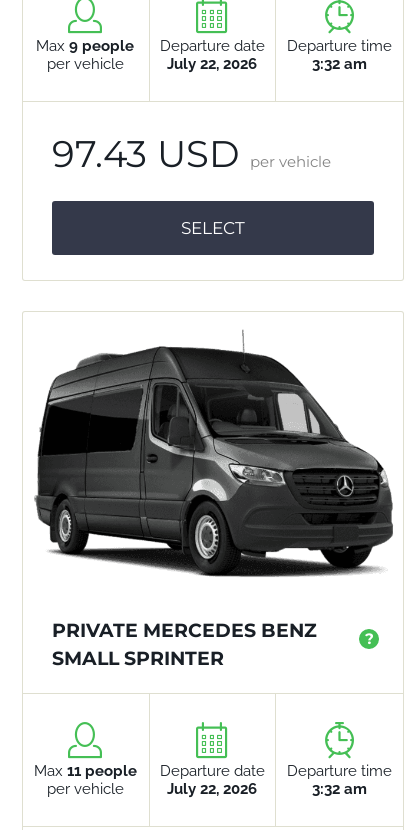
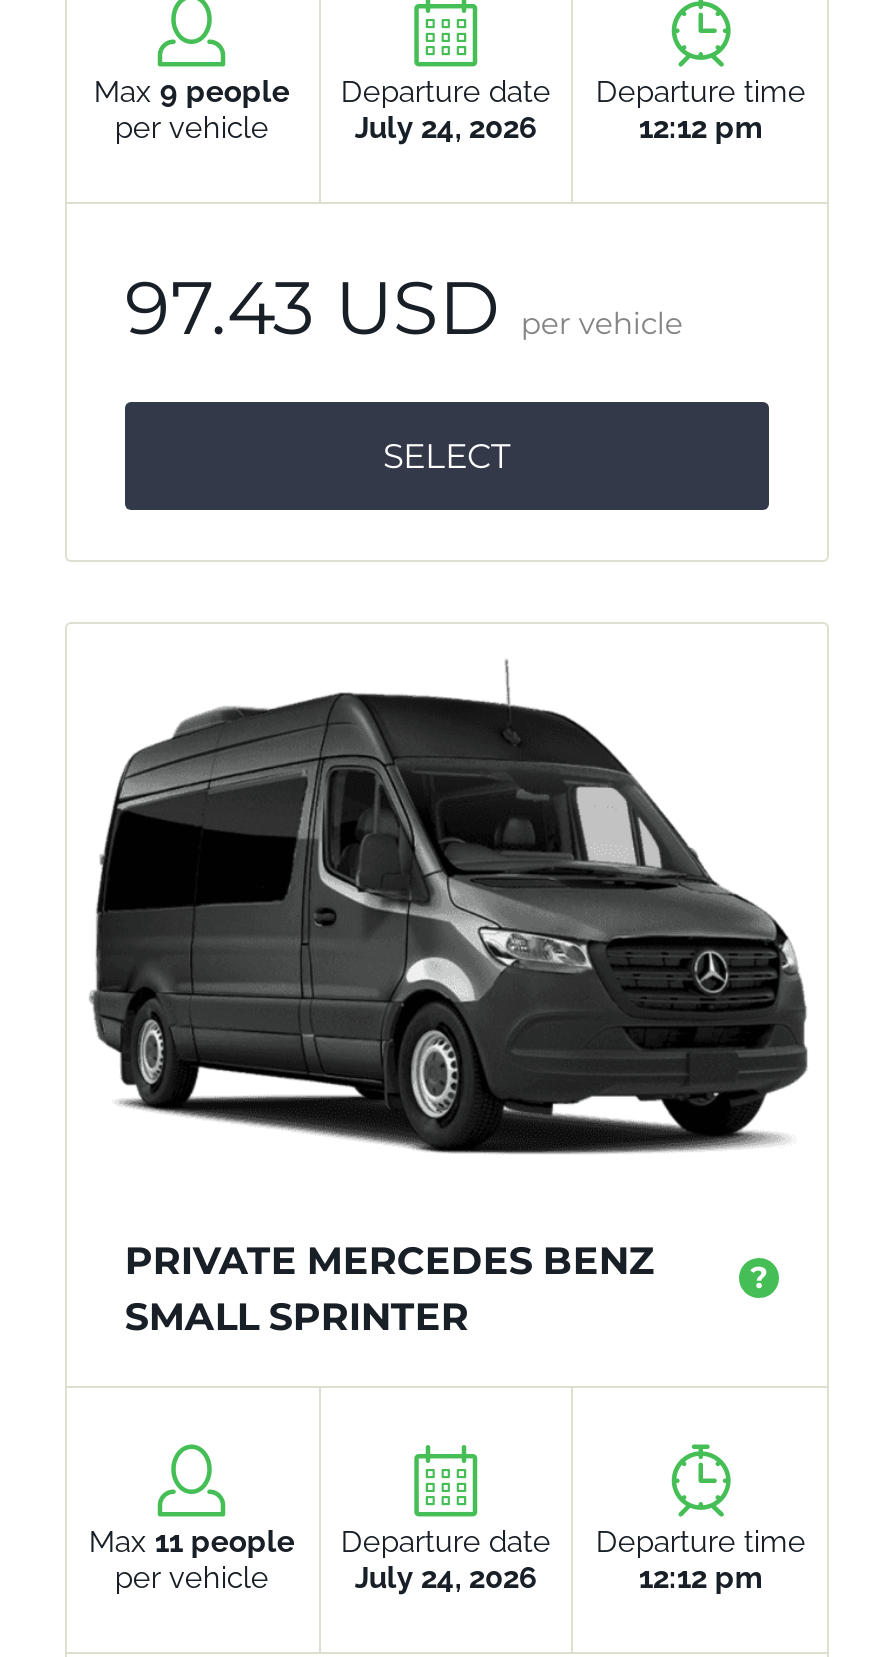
[167,55,257,73] July 22, 2026 -> [355,110,537,146] July 24, 2026
[312,55,367,73] 3:32 am -> [639,110,763,146] 12:12 pm
[167,780,257,798] July 22, 2026 -> [355,1560,537,1596] July 24, 2026
[312,780,367,798] 3:32 am -> [639,1560,763,1596] 12:12 pm

